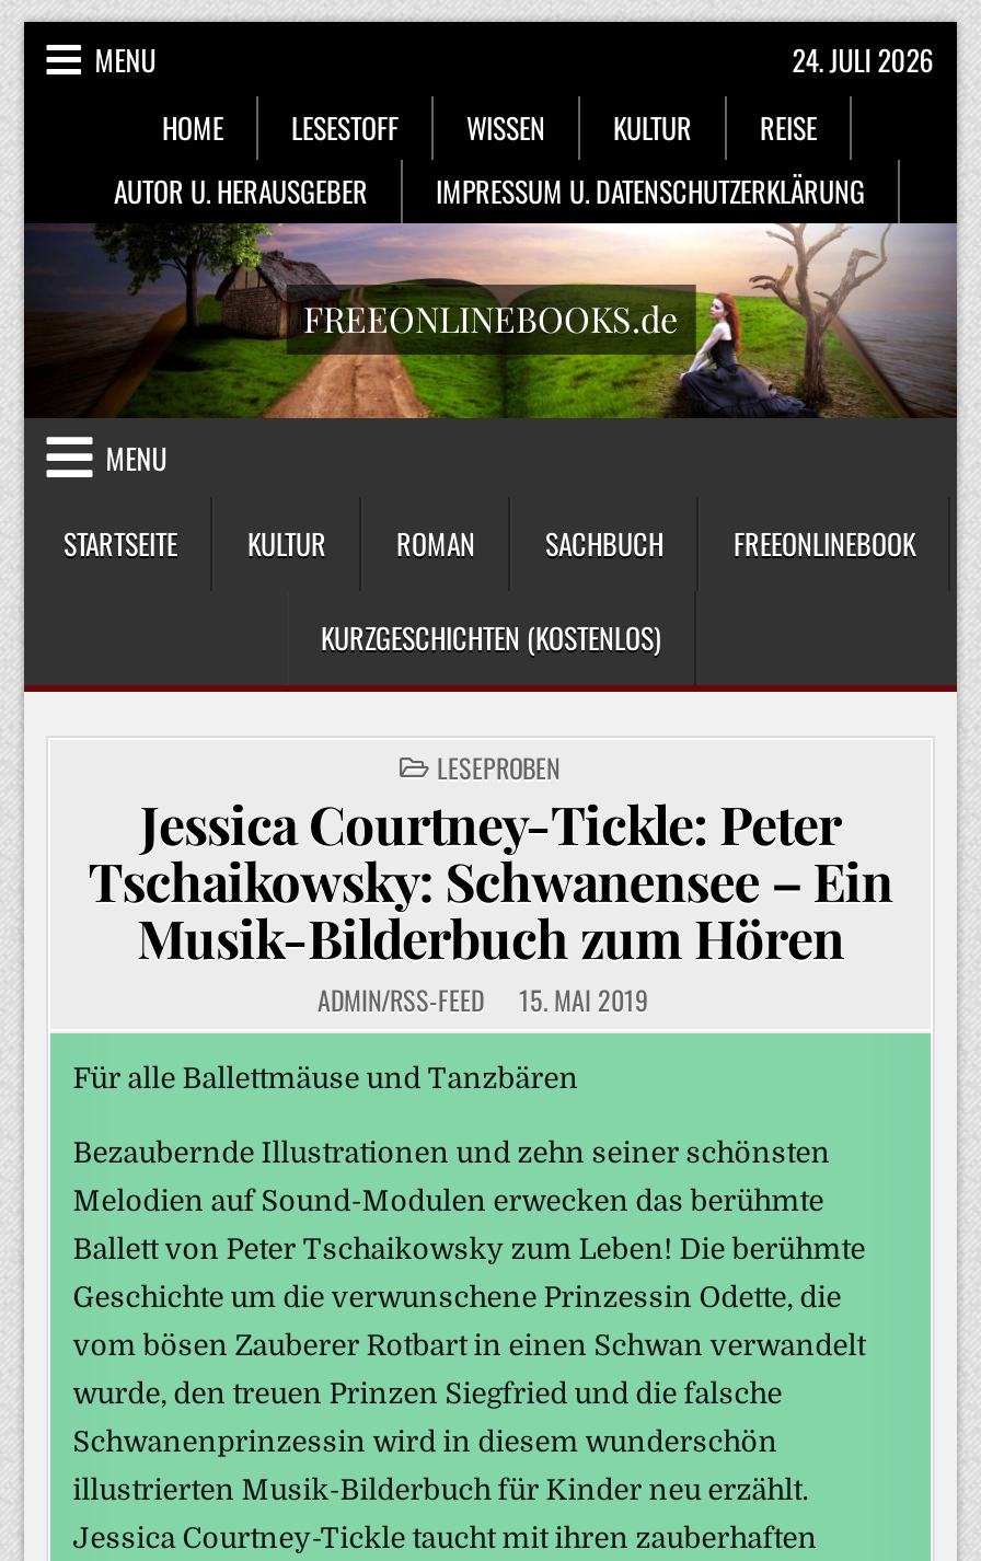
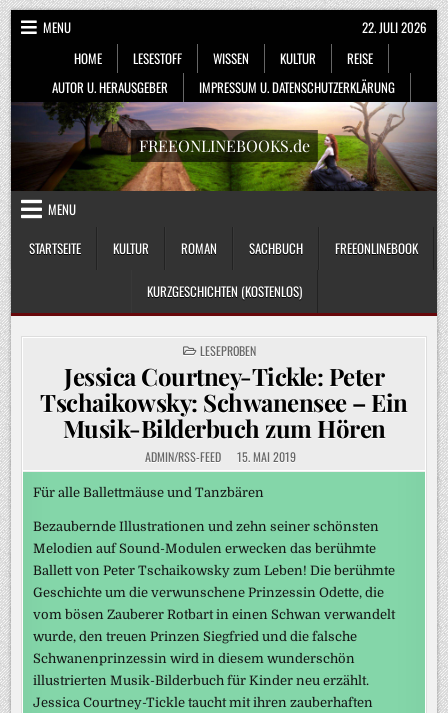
[792,37,935,81] 24. JULI 2026 -> [362,17,427,37] 22. JULI 2026

